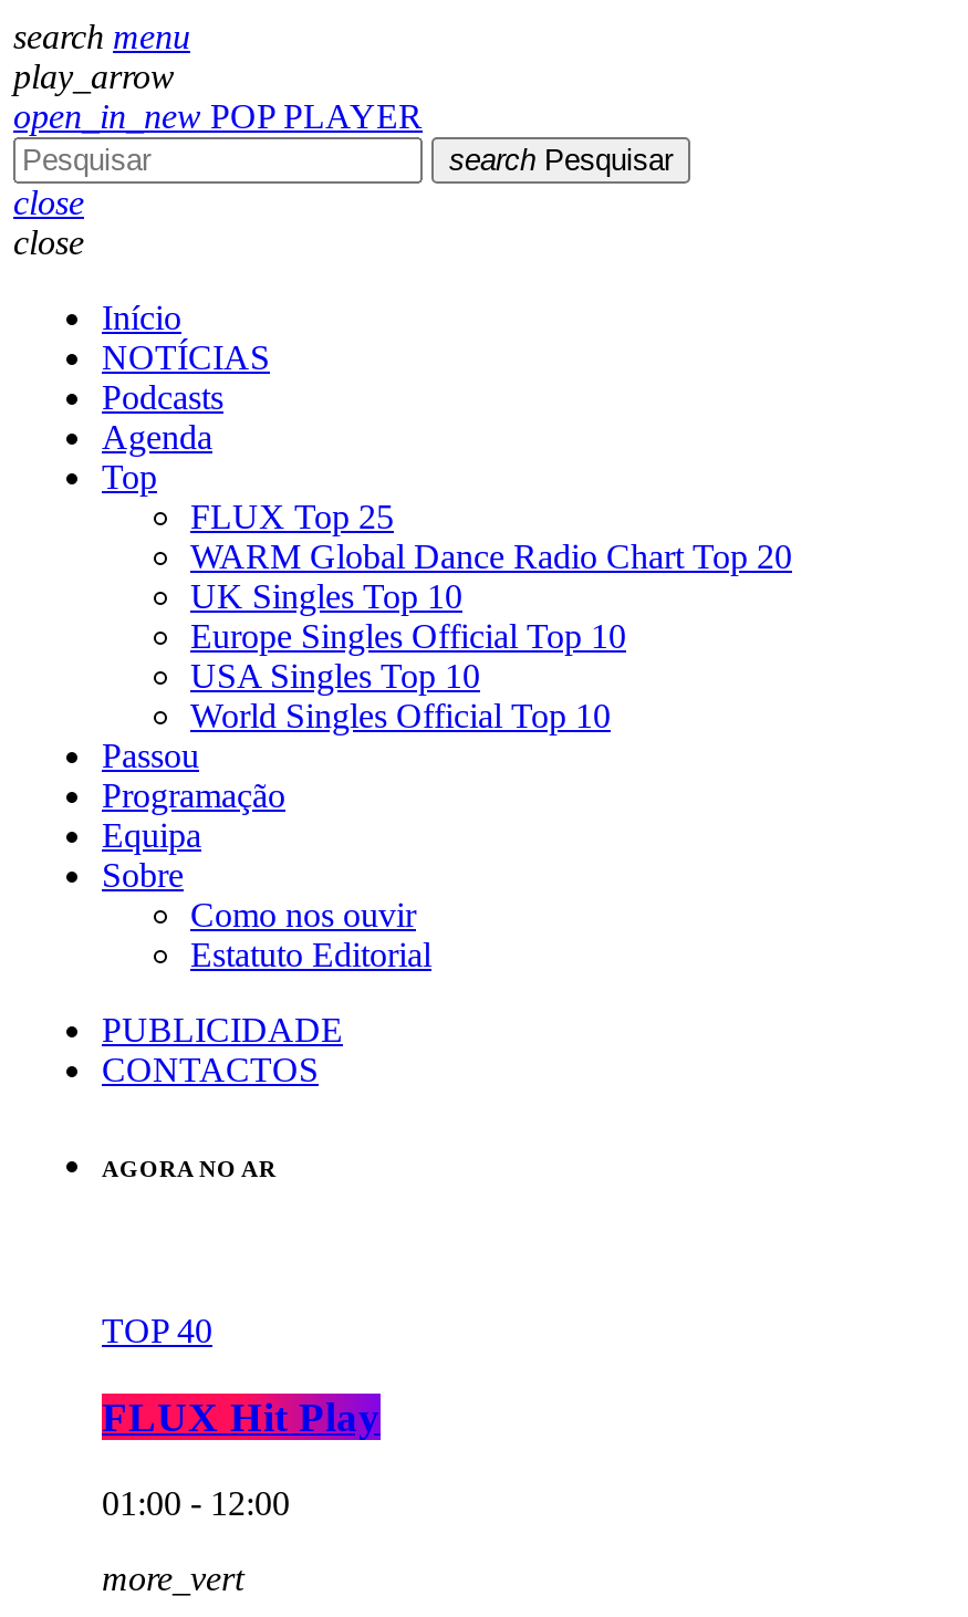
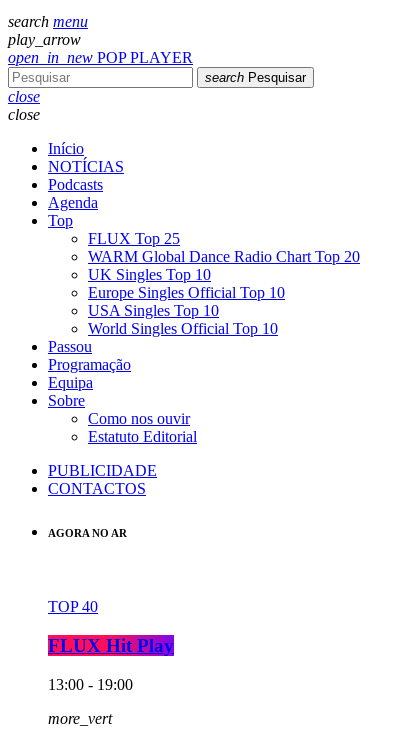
[102,1484,290,1521] 01:00 - 12:00 -> [48,676,133,693] 13:00 - 19:00

